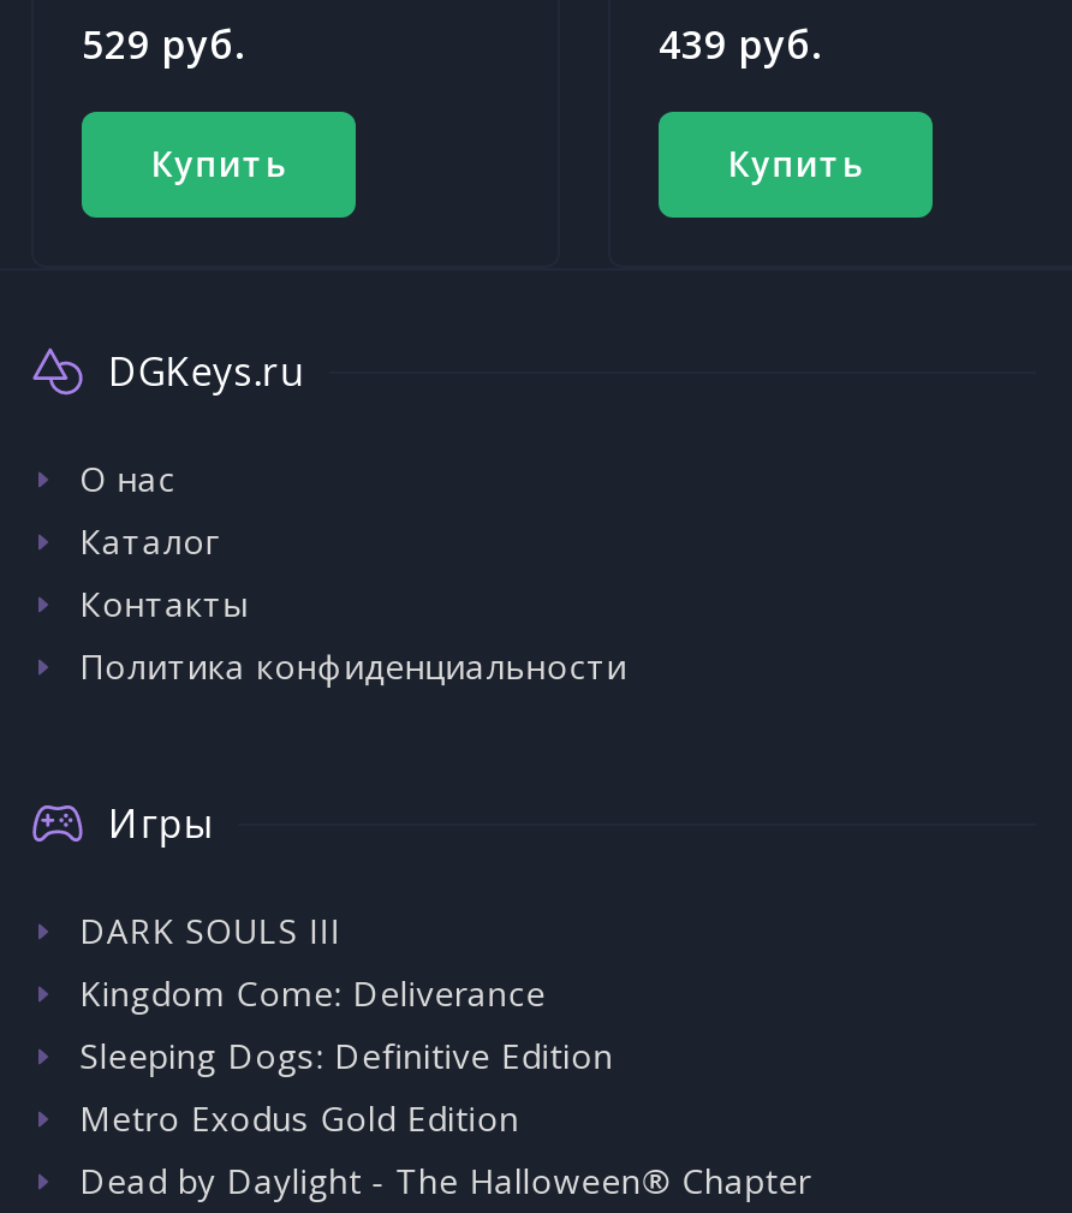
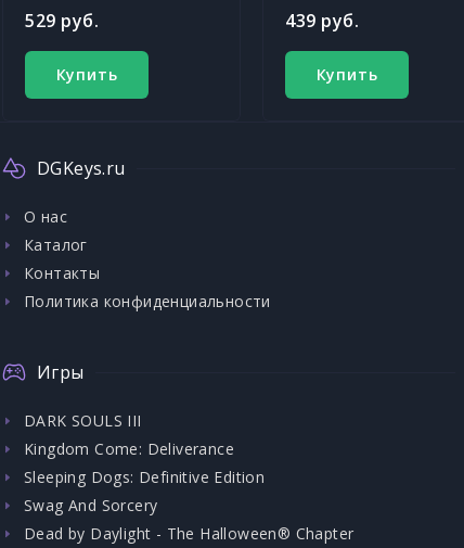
[79,1094,519,1140] Metro Exodus Gold Edition -> [24,495,158,515] Swag And Sorcery

